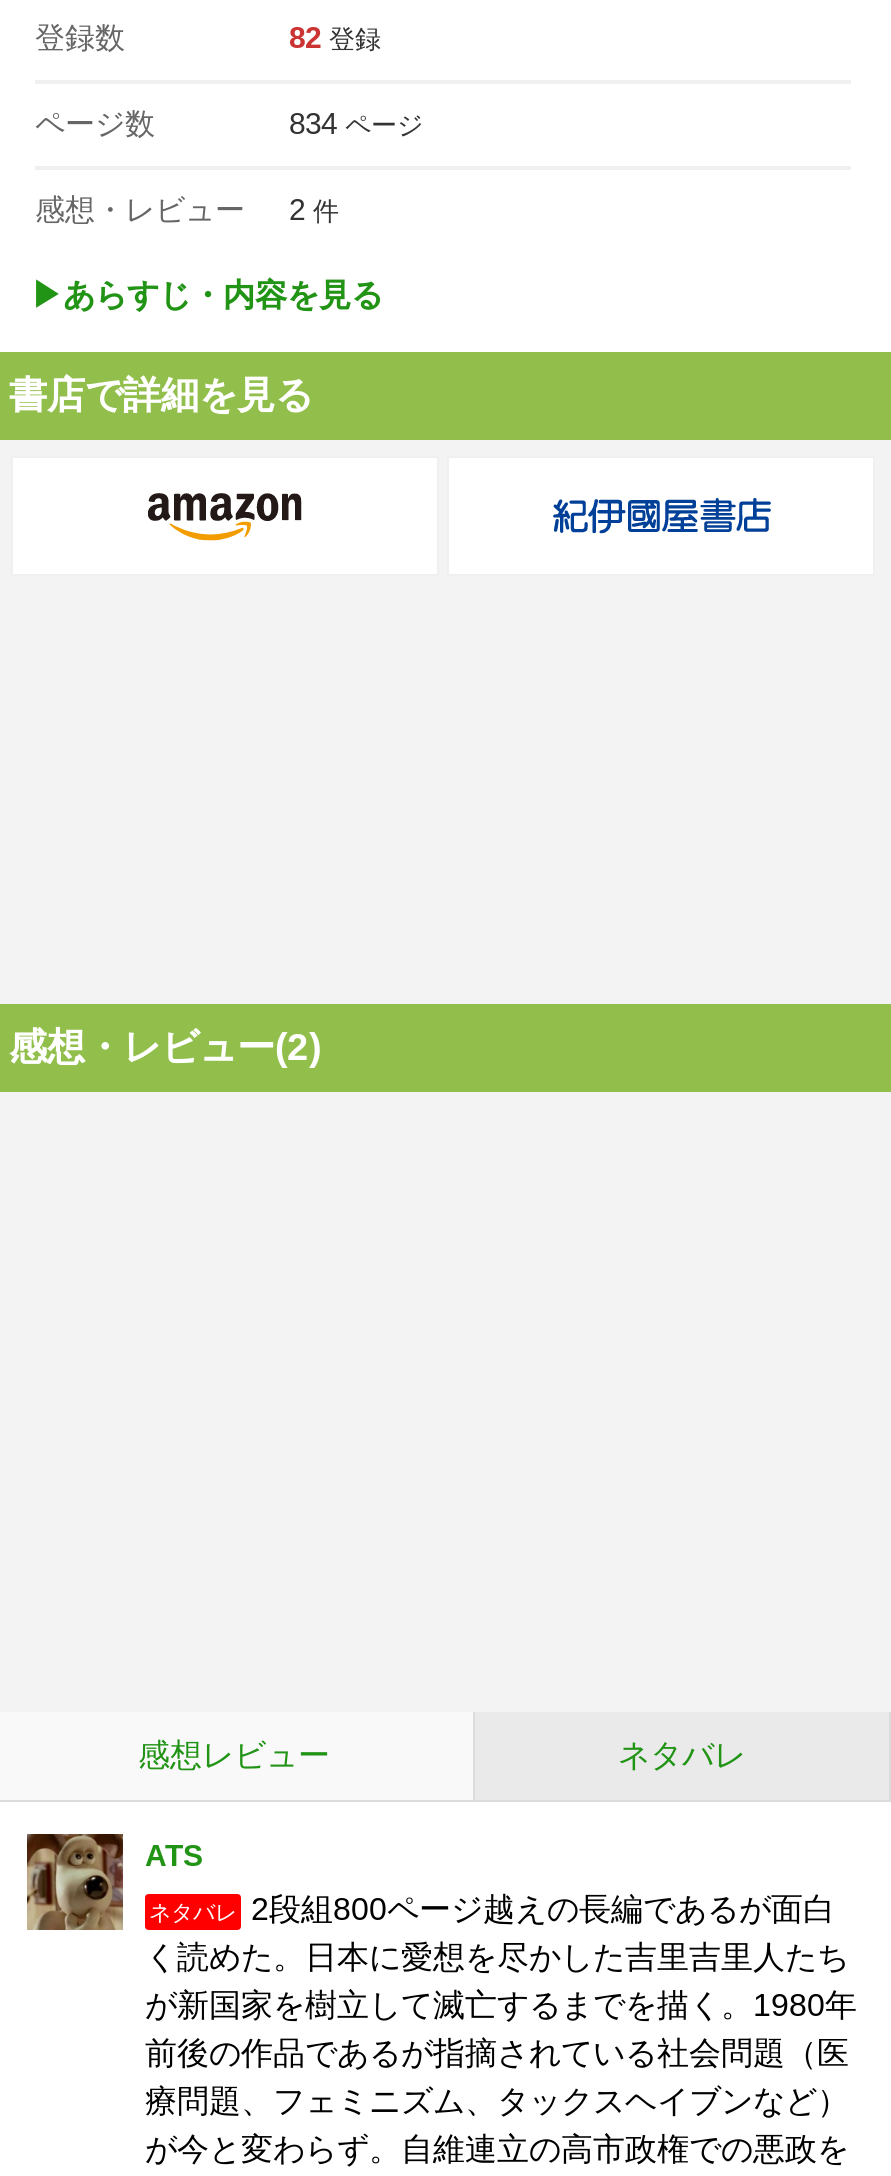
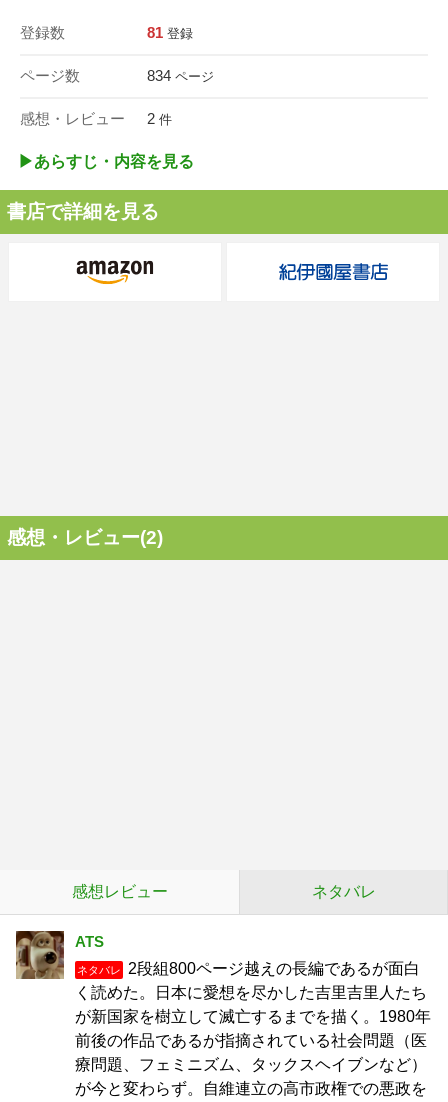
[289,20,381,54] 82 登録 -> [147,24,193,41] 81 登録

